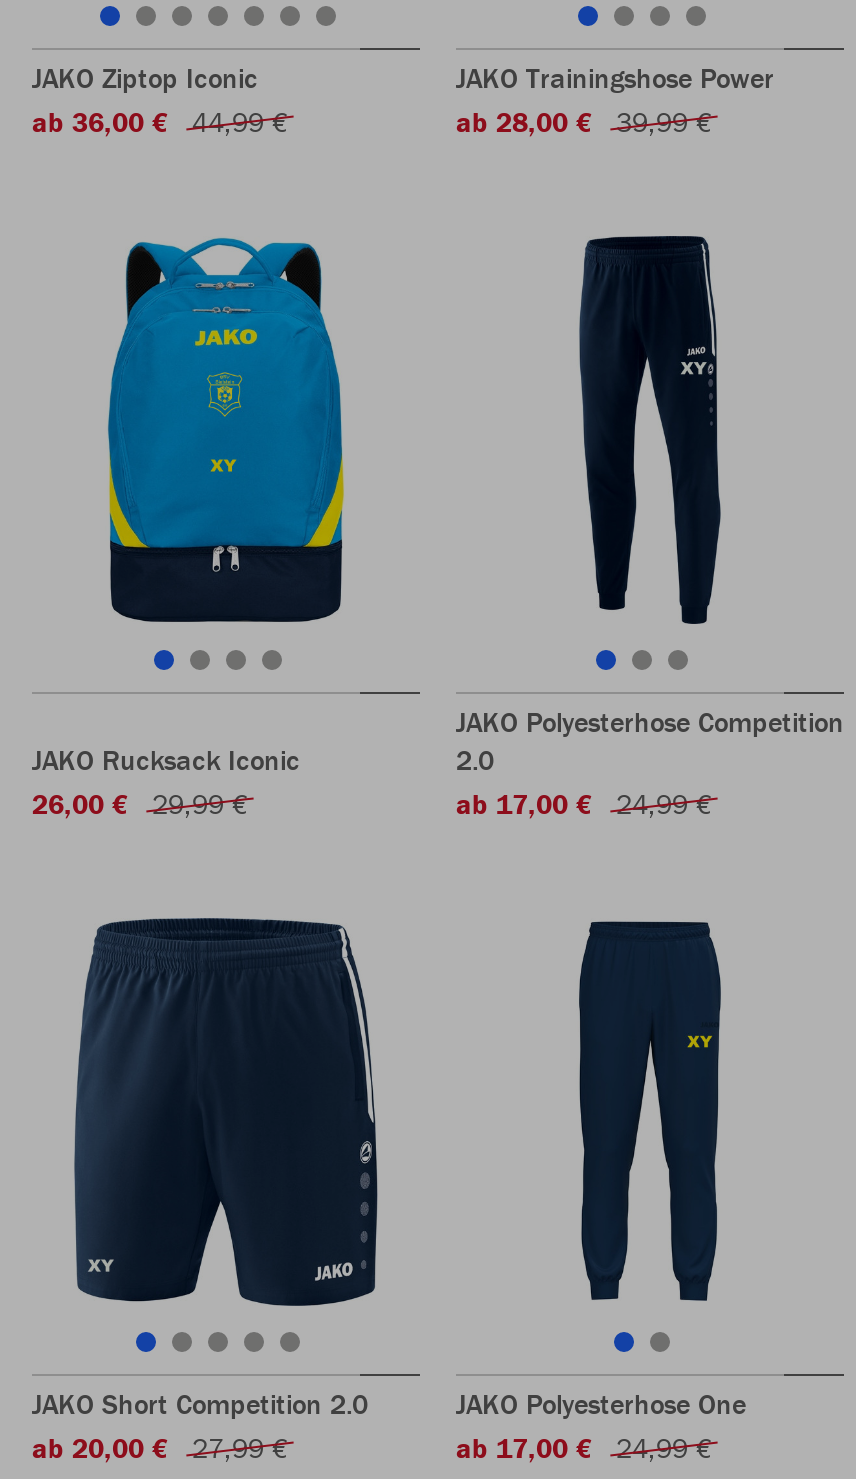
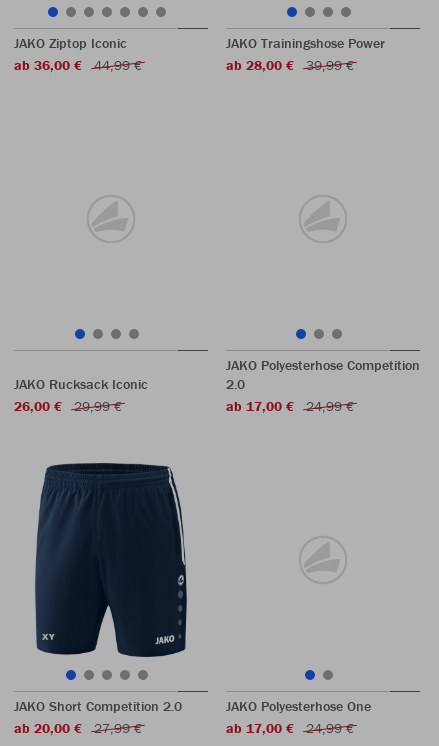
[106,236,346,624] [image] -> none
[578,234,722,626] [image] -> none
[576,920,724,1302] [image] -> none

